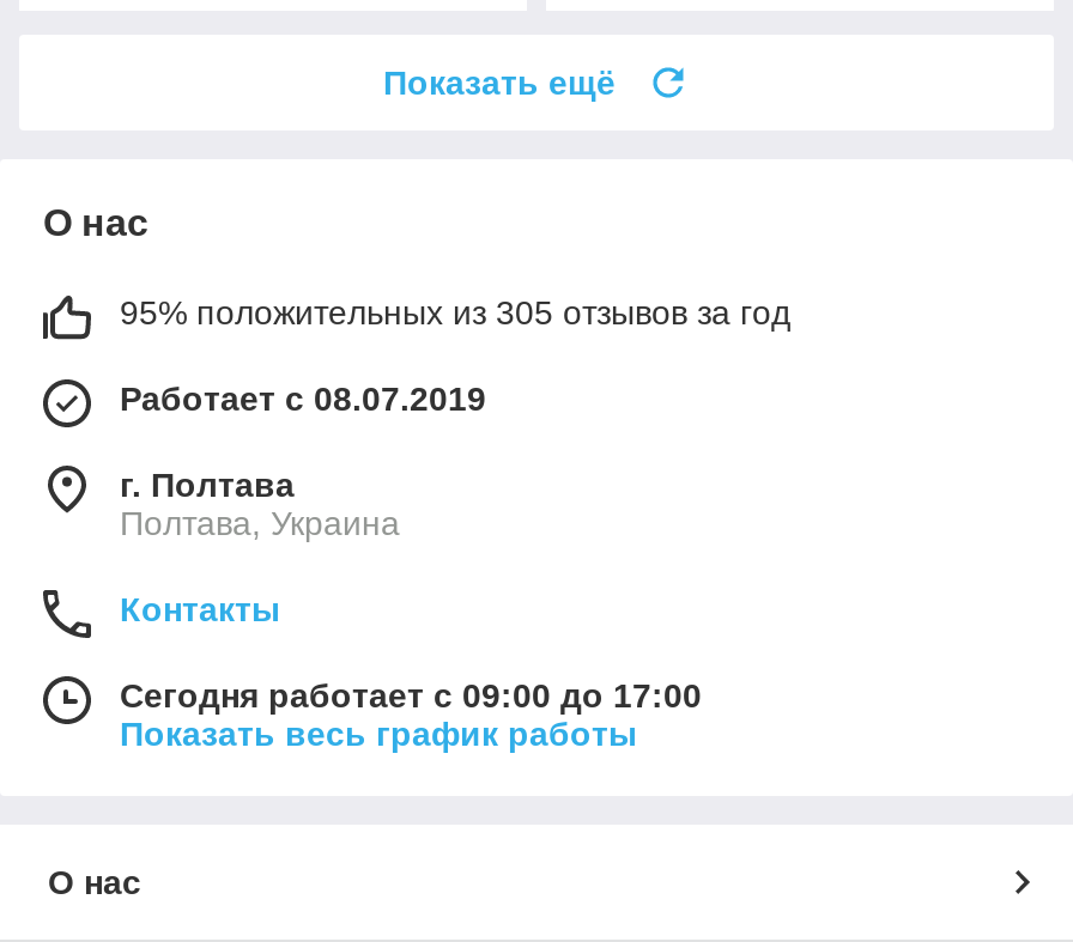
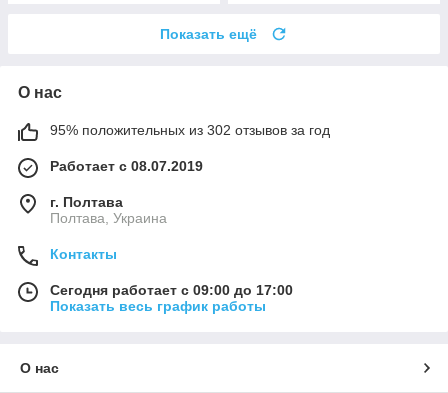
[120,294,790,333] 95% положительных из 305 отзывов за год -> [50,122,330,138] 95% положительных из 302 отзывов за год

